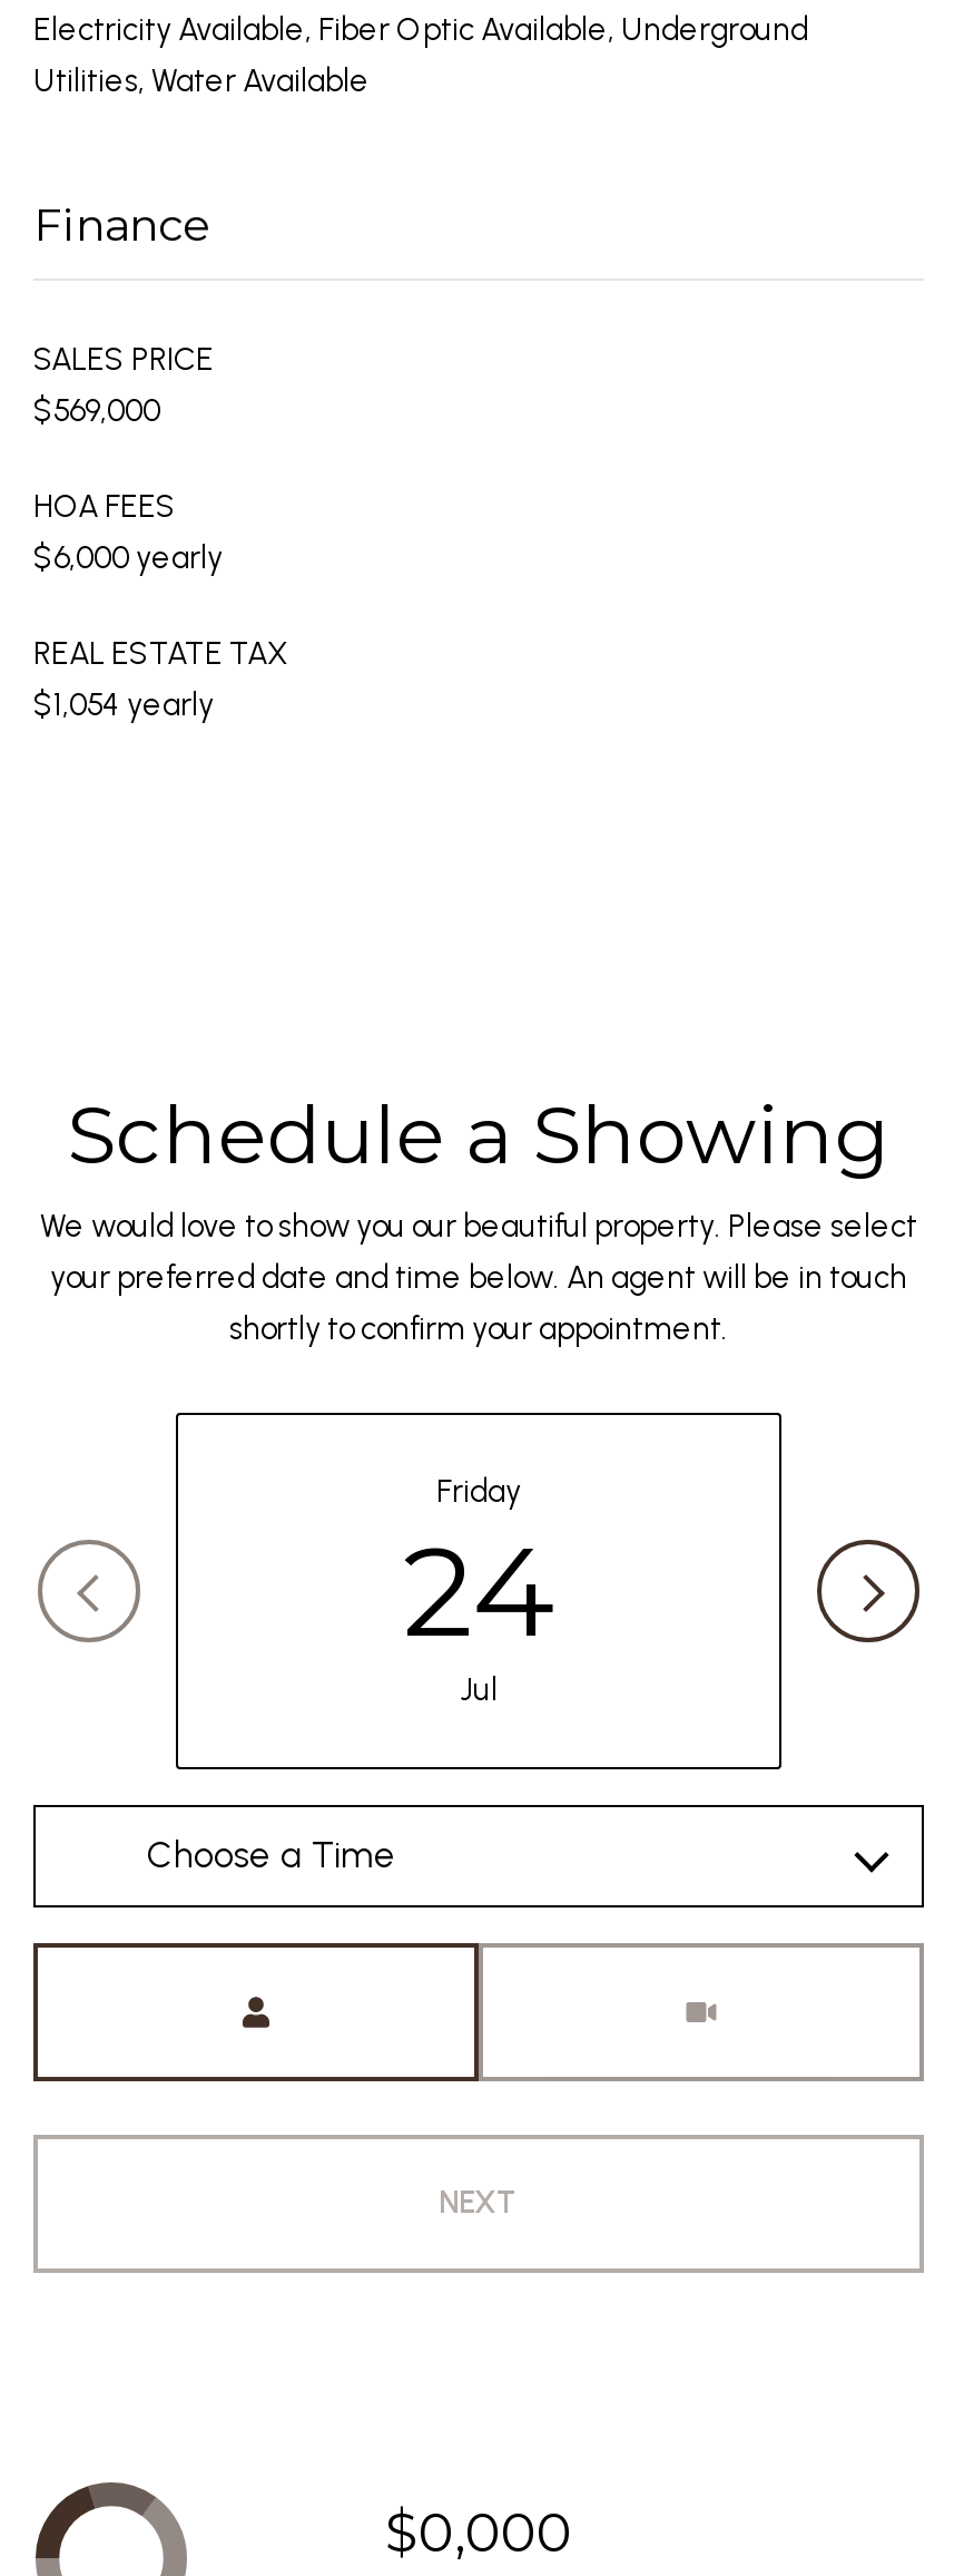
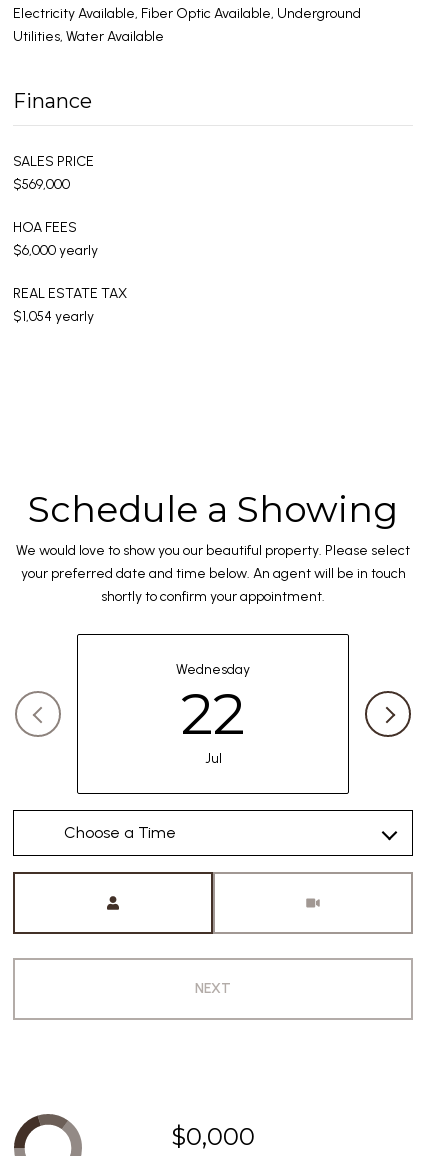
[403,1474,554,1667] Friday | 24 -> [176,661,250,748] Wednesday | 22

